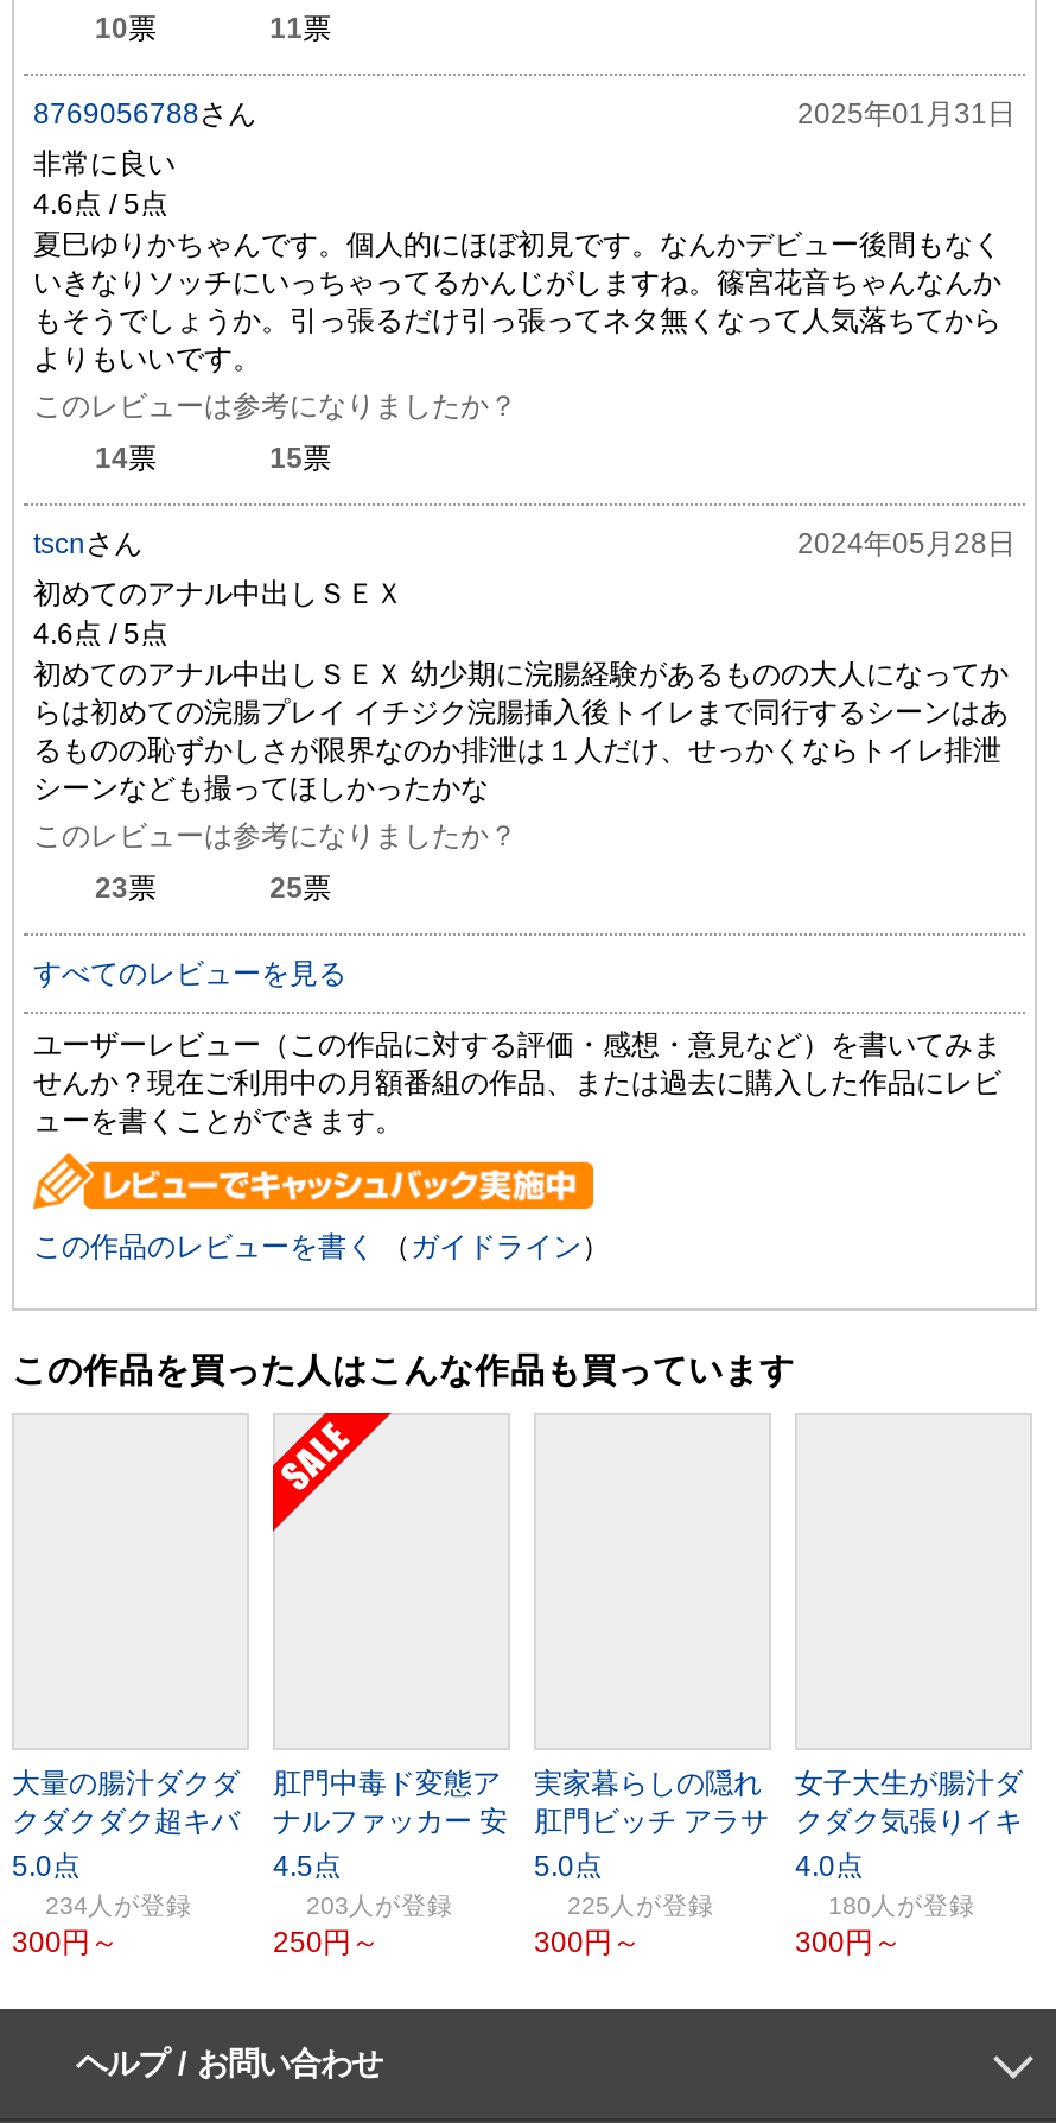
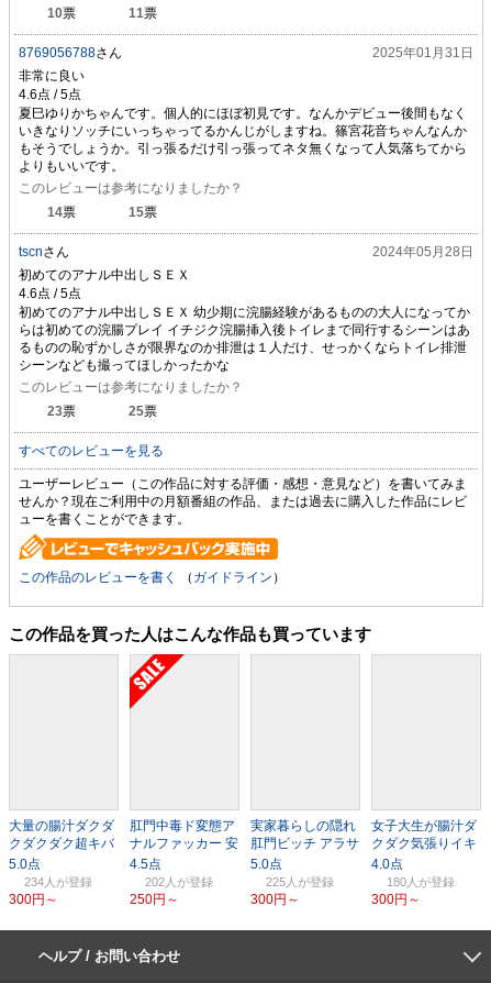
[306,1891,375,1919] 203人 -> [145,876,177,889] 202人

